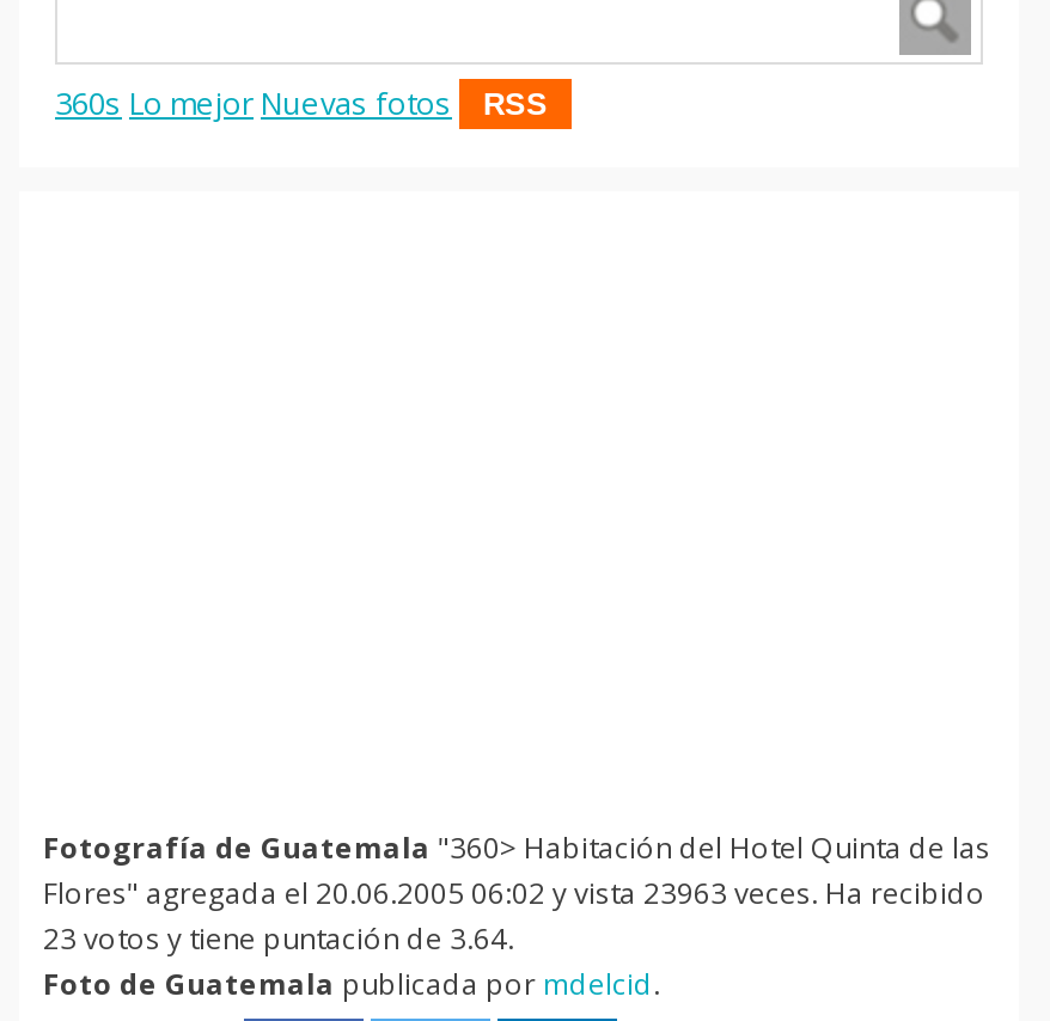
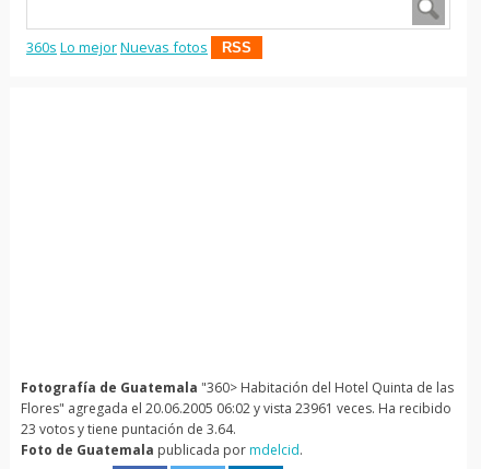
[43,873,985,913] Flores" agregada el 20.06.2005 06:02 y vista 23963 veces. Ha recibido -> [21,399,451,418] Flores" agregada el 20.06.2005 06:02 y vista 23961 veces. Ha recibido

